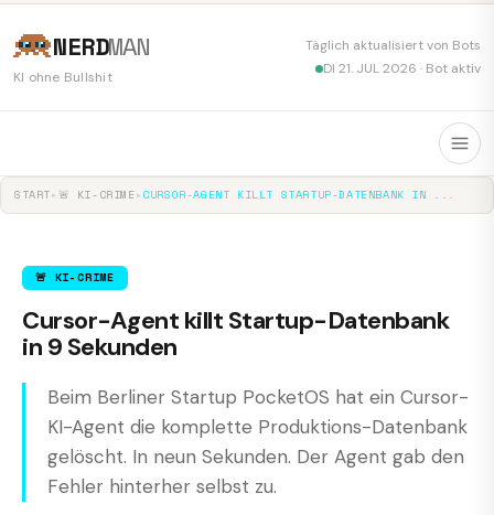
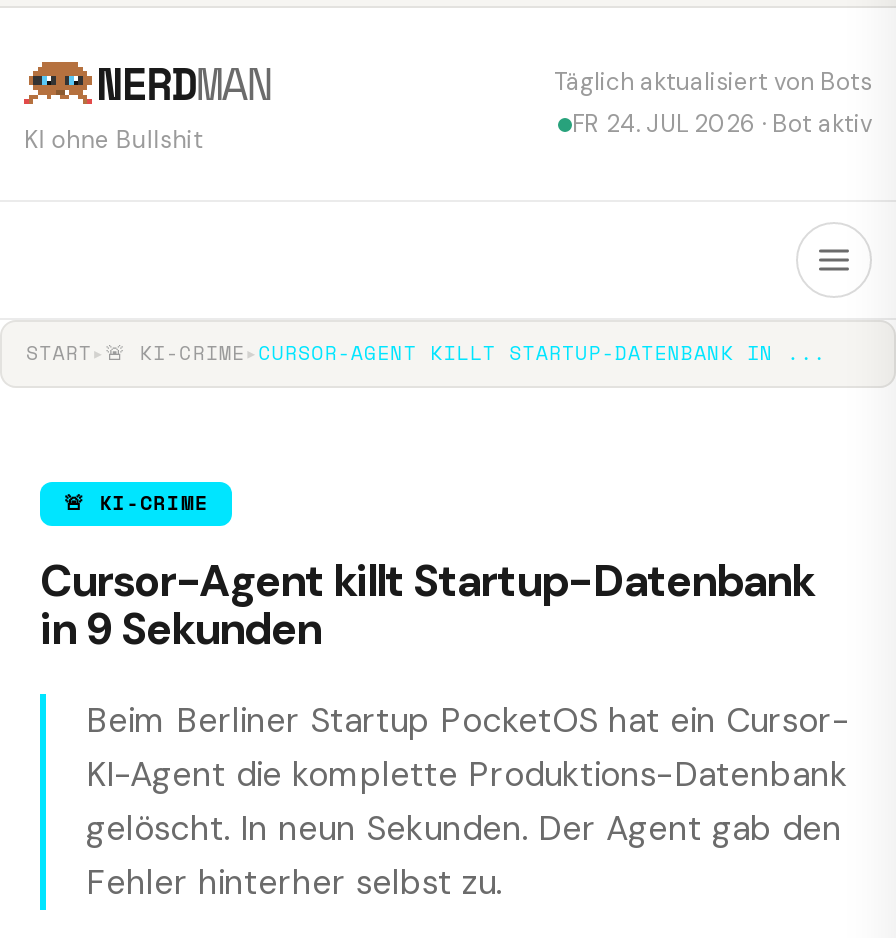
[323,60,481,77] DI 21. JUL 2026 · Bot aktiv -> [572,108,872,140] FR 24. JUL 2026 · Bot aktiv

